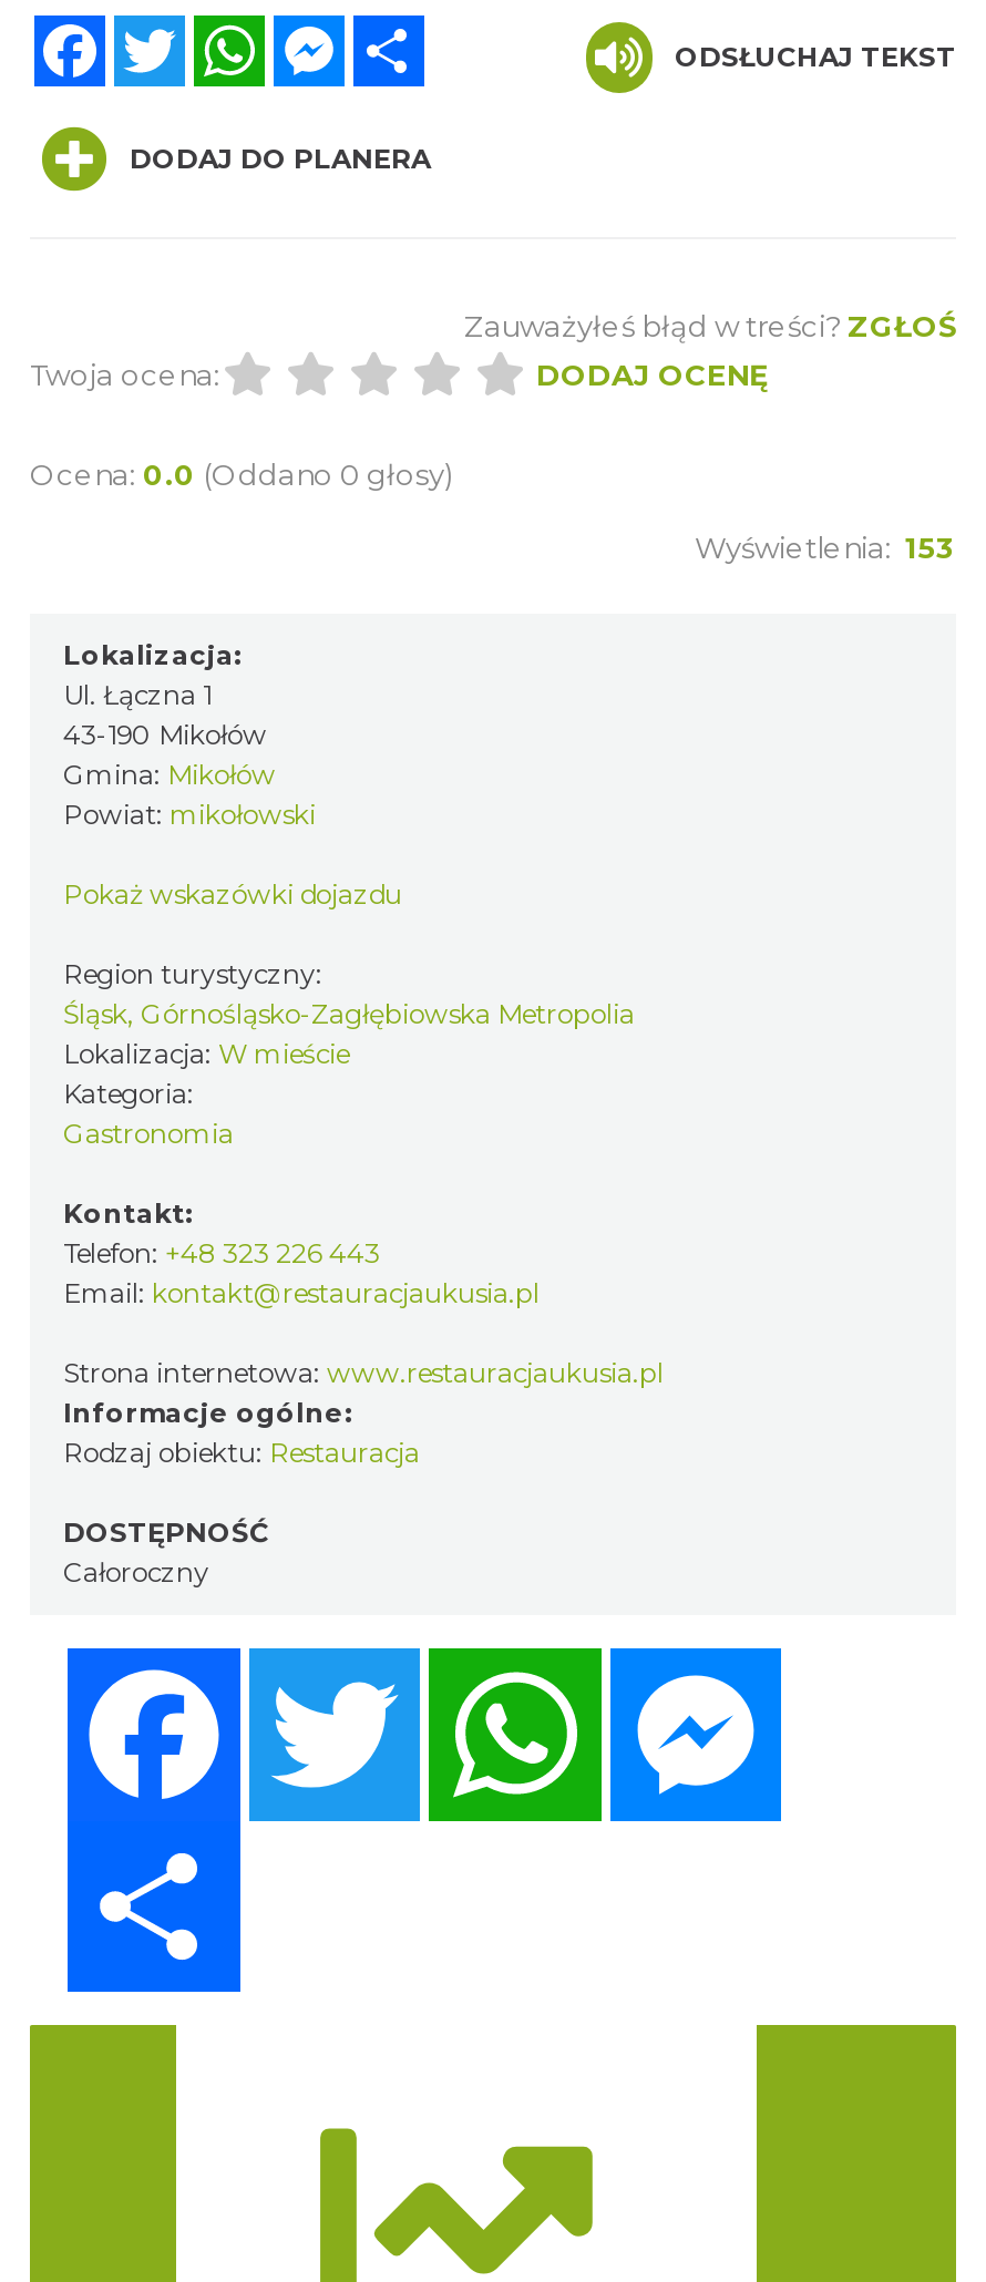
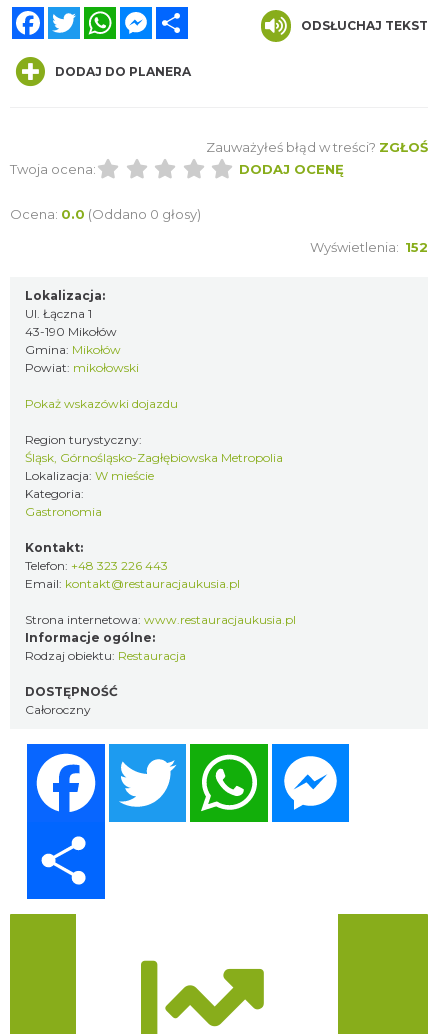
[695,530,956,565] Wyświetlenia: 153 -> [310,239,428,255] Wyświetlenia: 152

